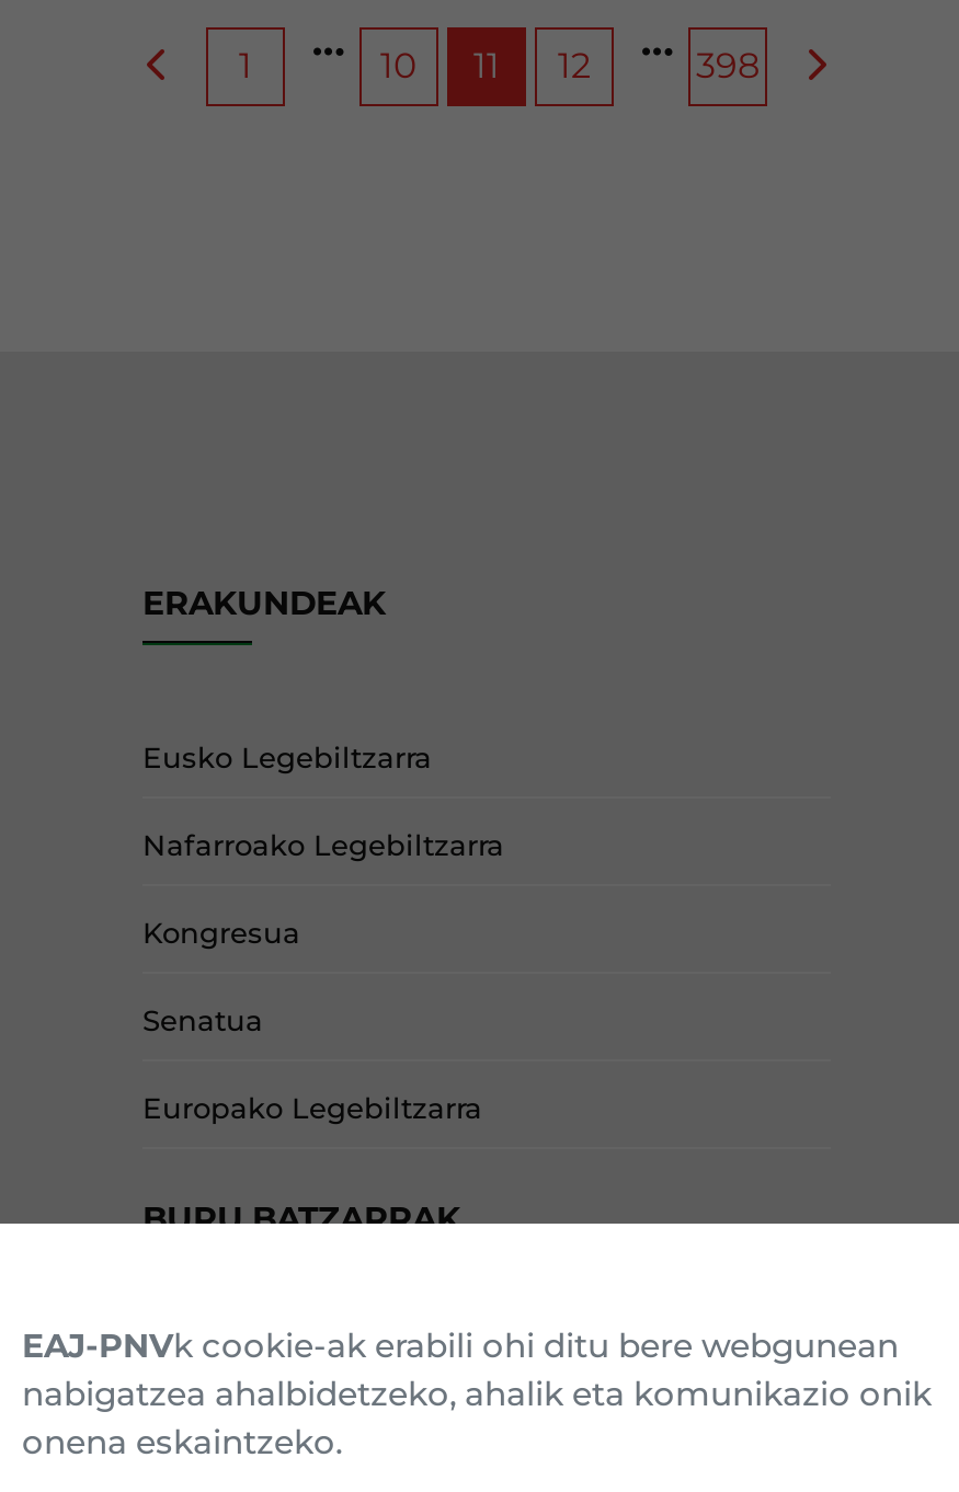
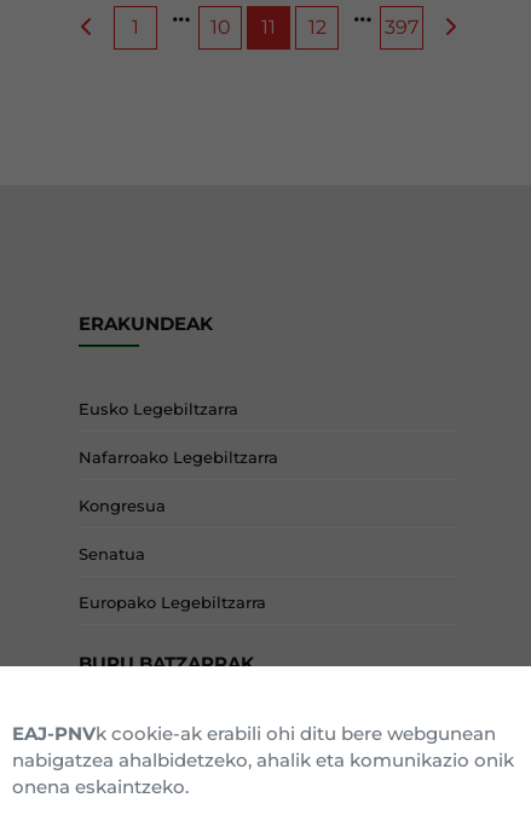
[696,46,760,87] 398 -> [385,16,419,39] 397

